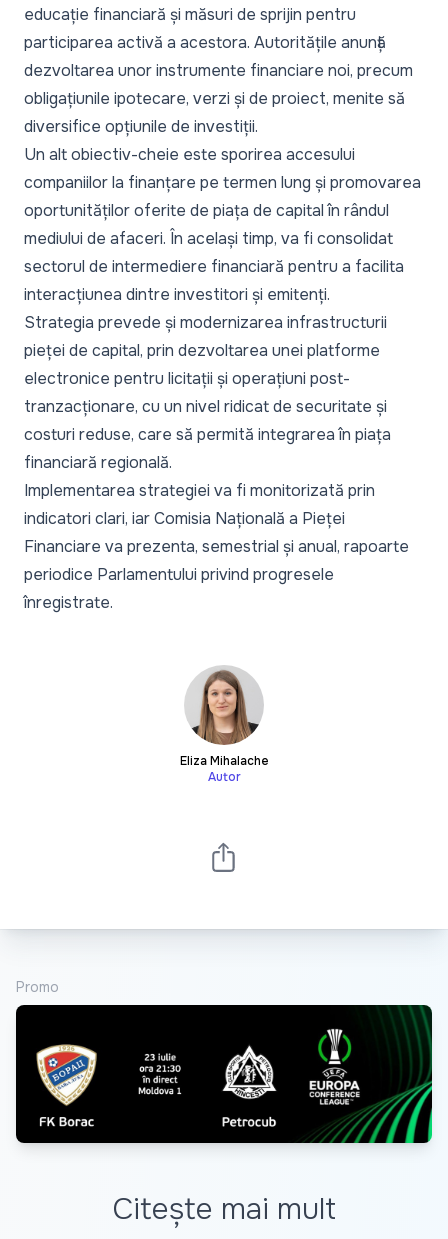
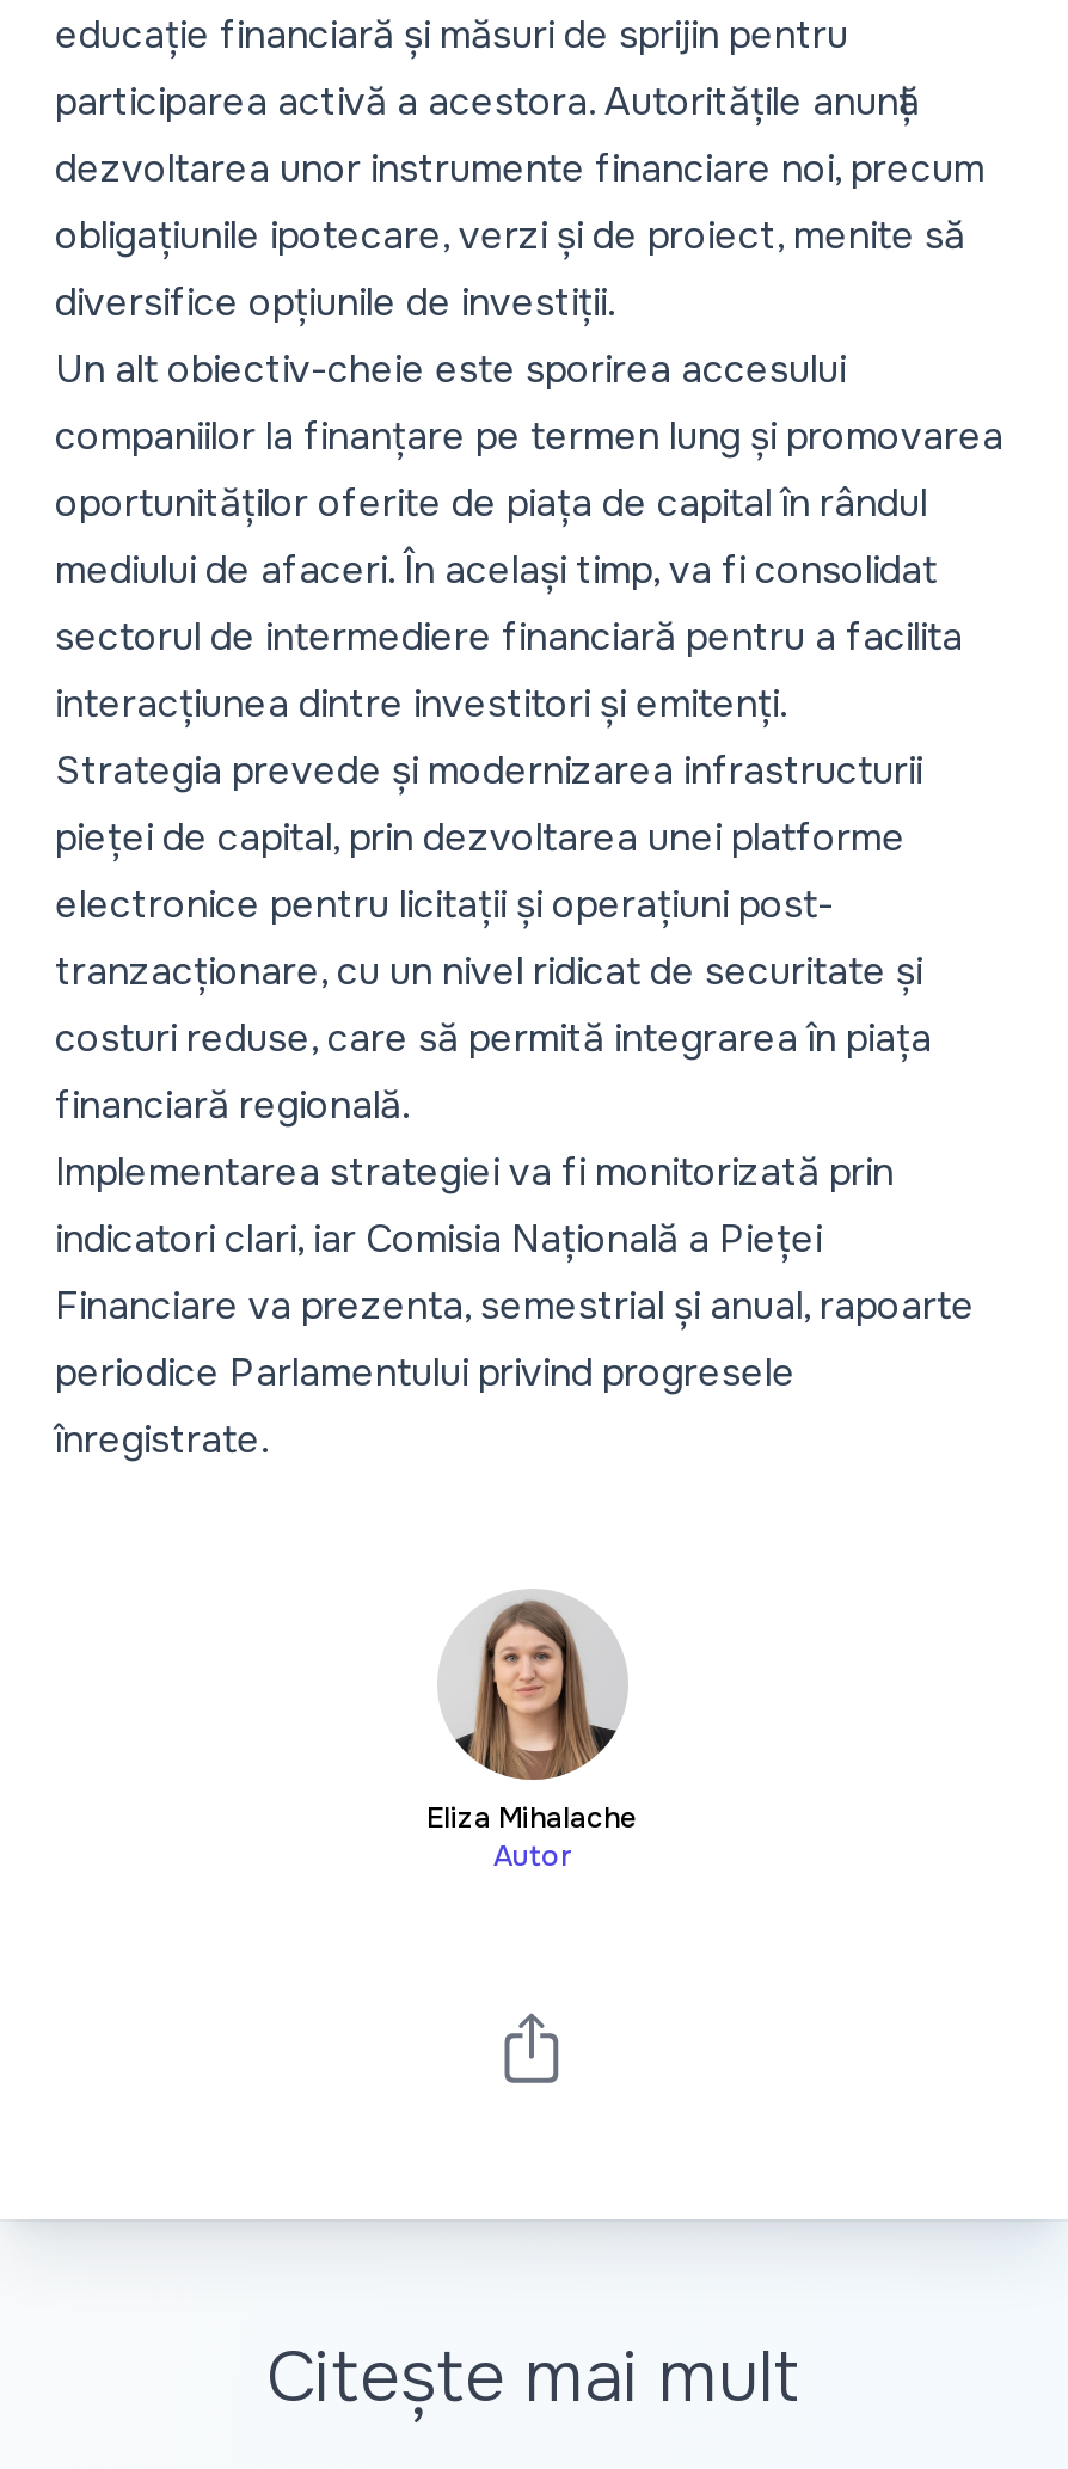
[16,978,59,996] Promo -> none
[15,1004,433,1144] [image] -> none

